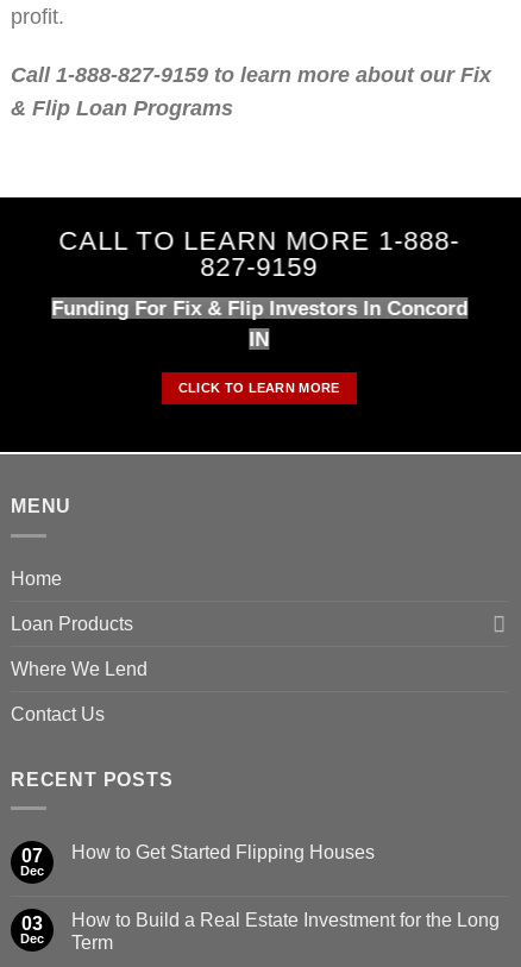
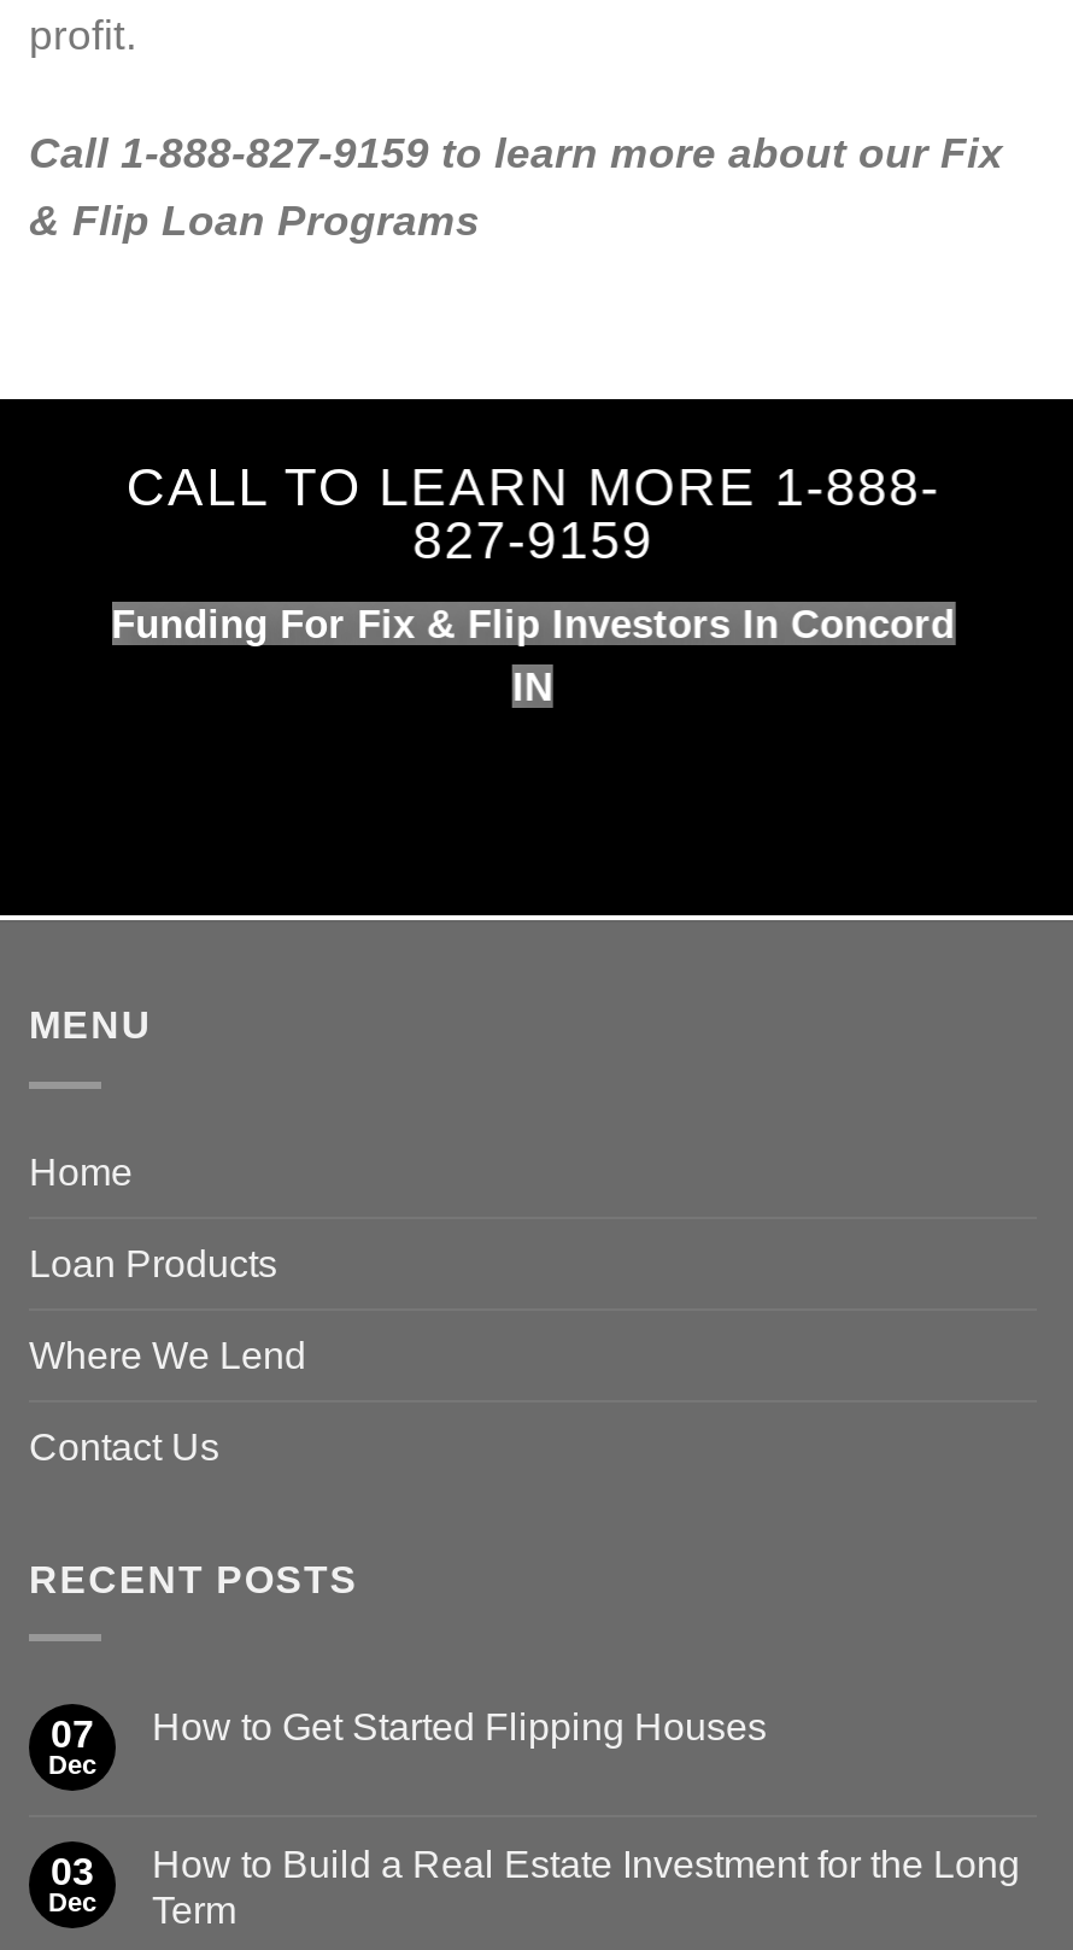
[178,380,340,395] CLICK TO LEARN MORE -> none

